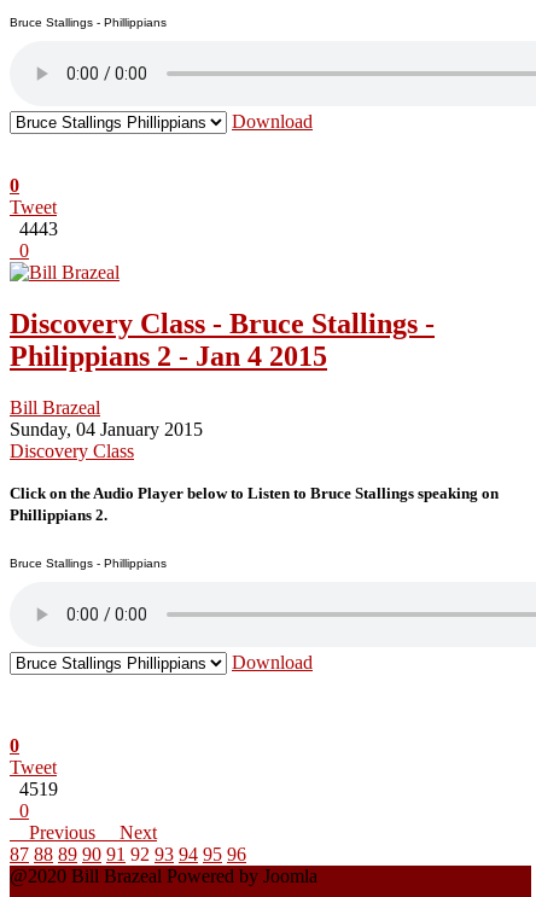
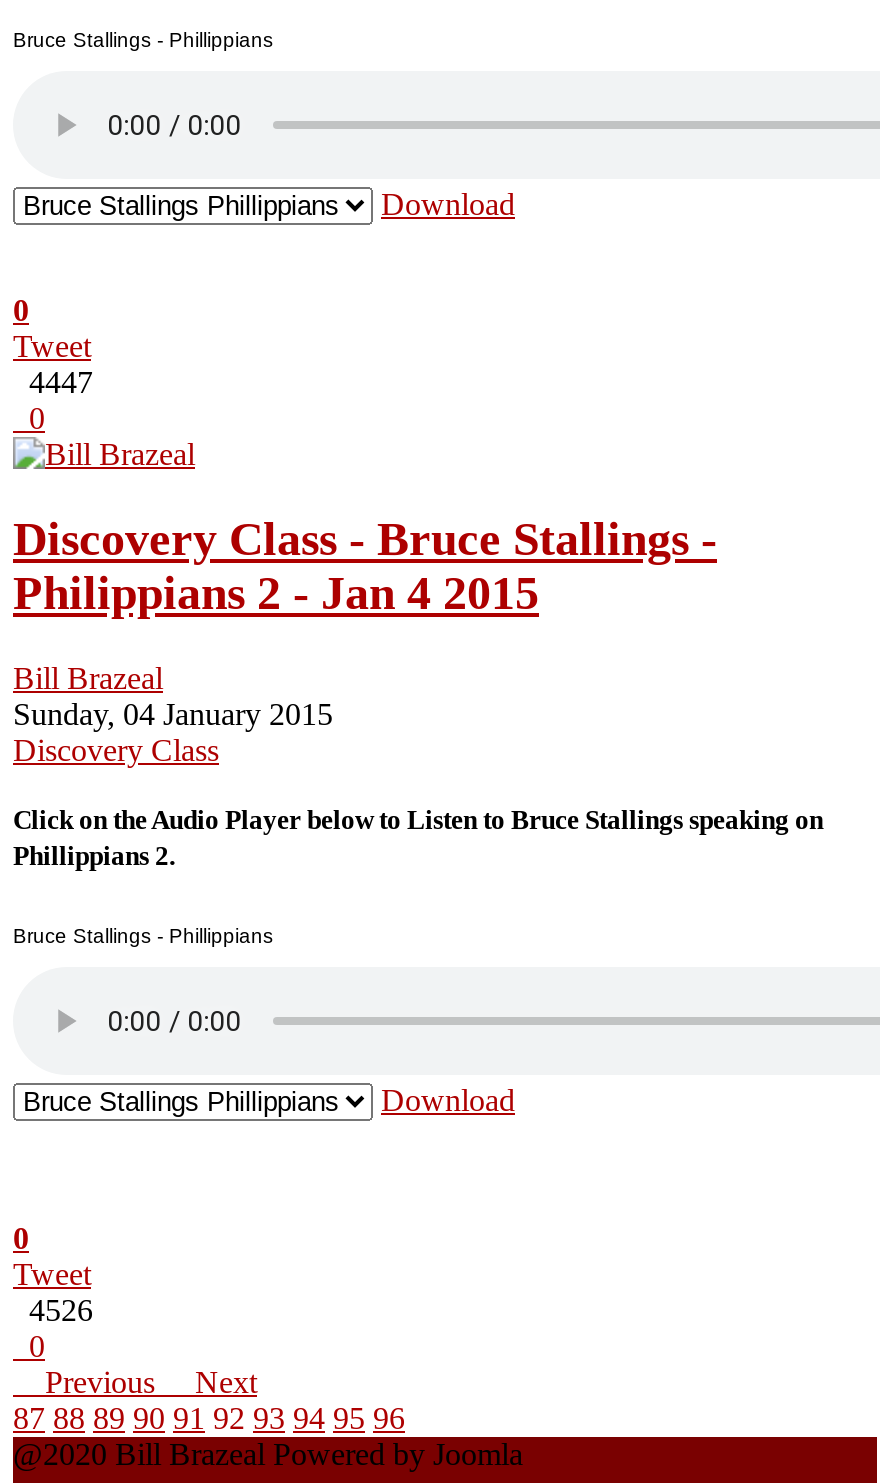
[10,219,58,239] 4443 -> [13,365,93,399] 4447
[10,779,58,799] 4519 -> [13,1293,93,1327] 4526

